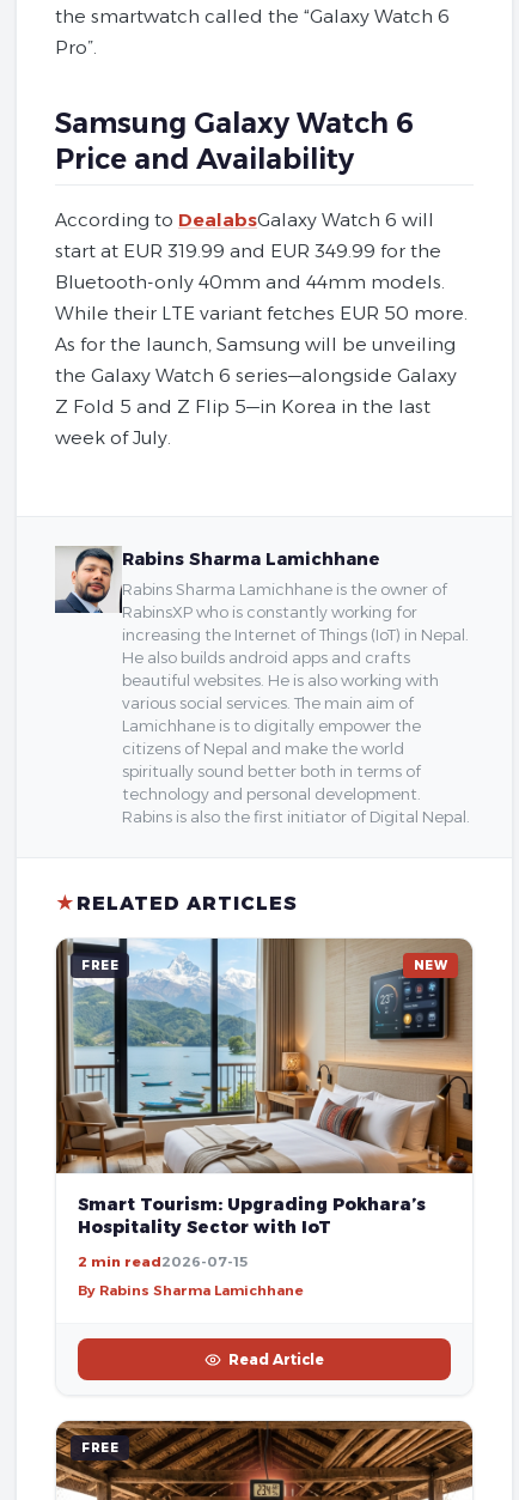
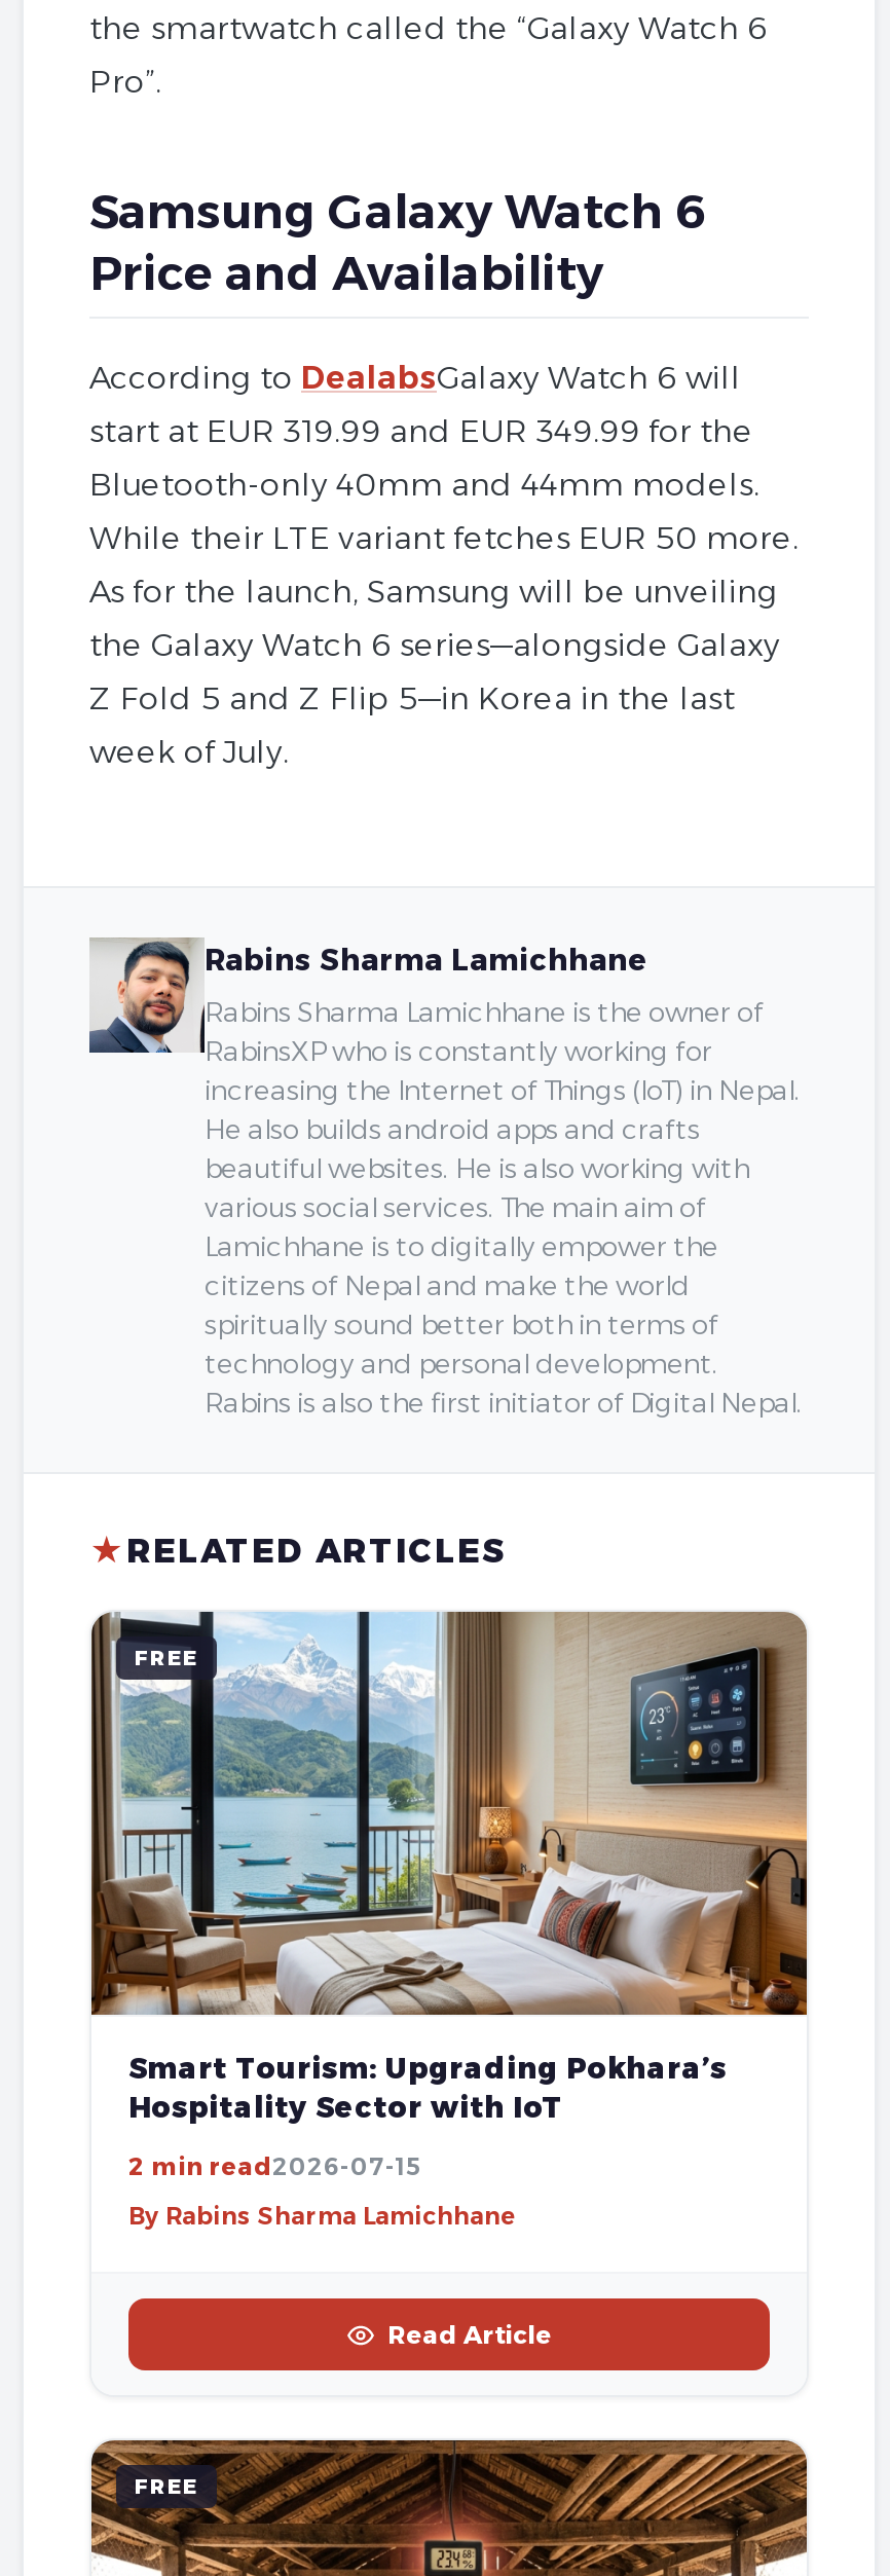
[413,958,447,972] NEW -> none

